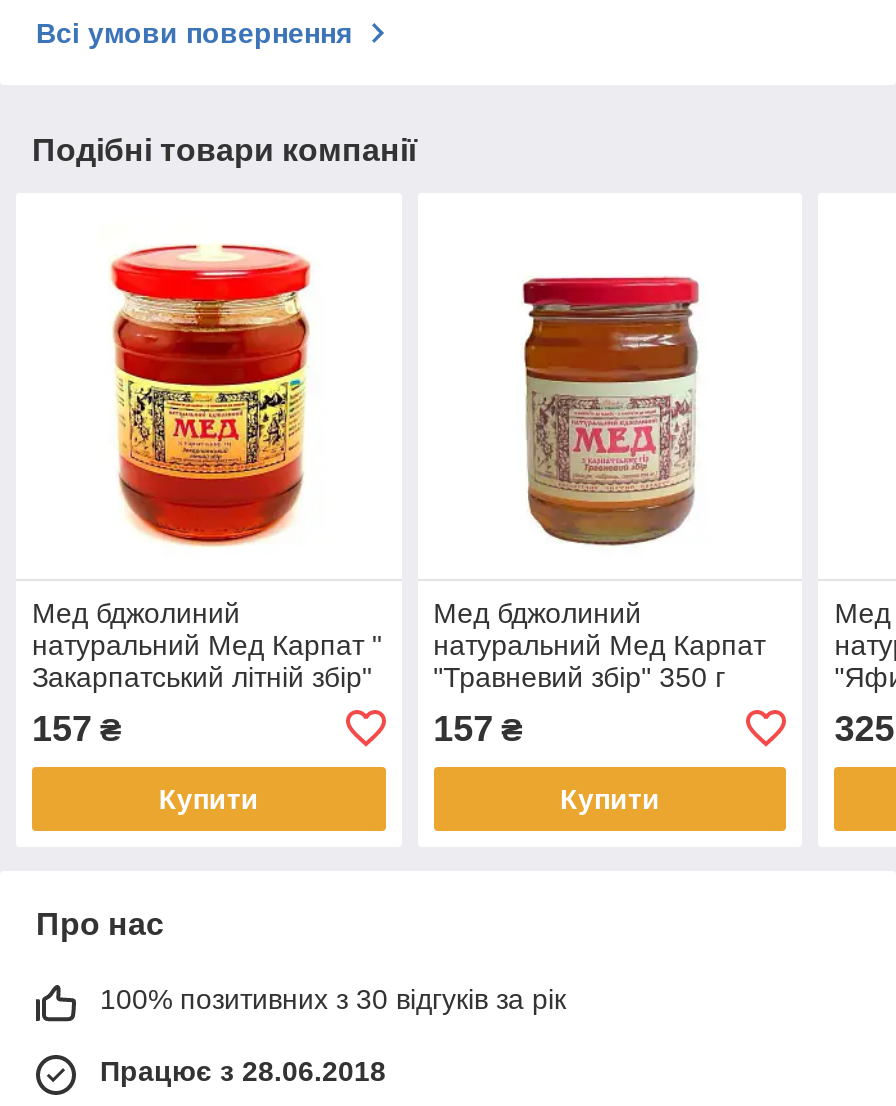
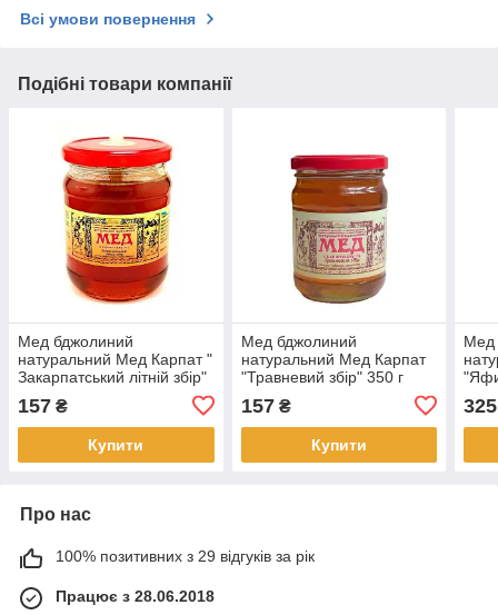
[100,983,566,1015] 100% позитивних з 30 відгуків за рік -> [56,547,315,565] 100% позитивних з 29 відгуків за рік

